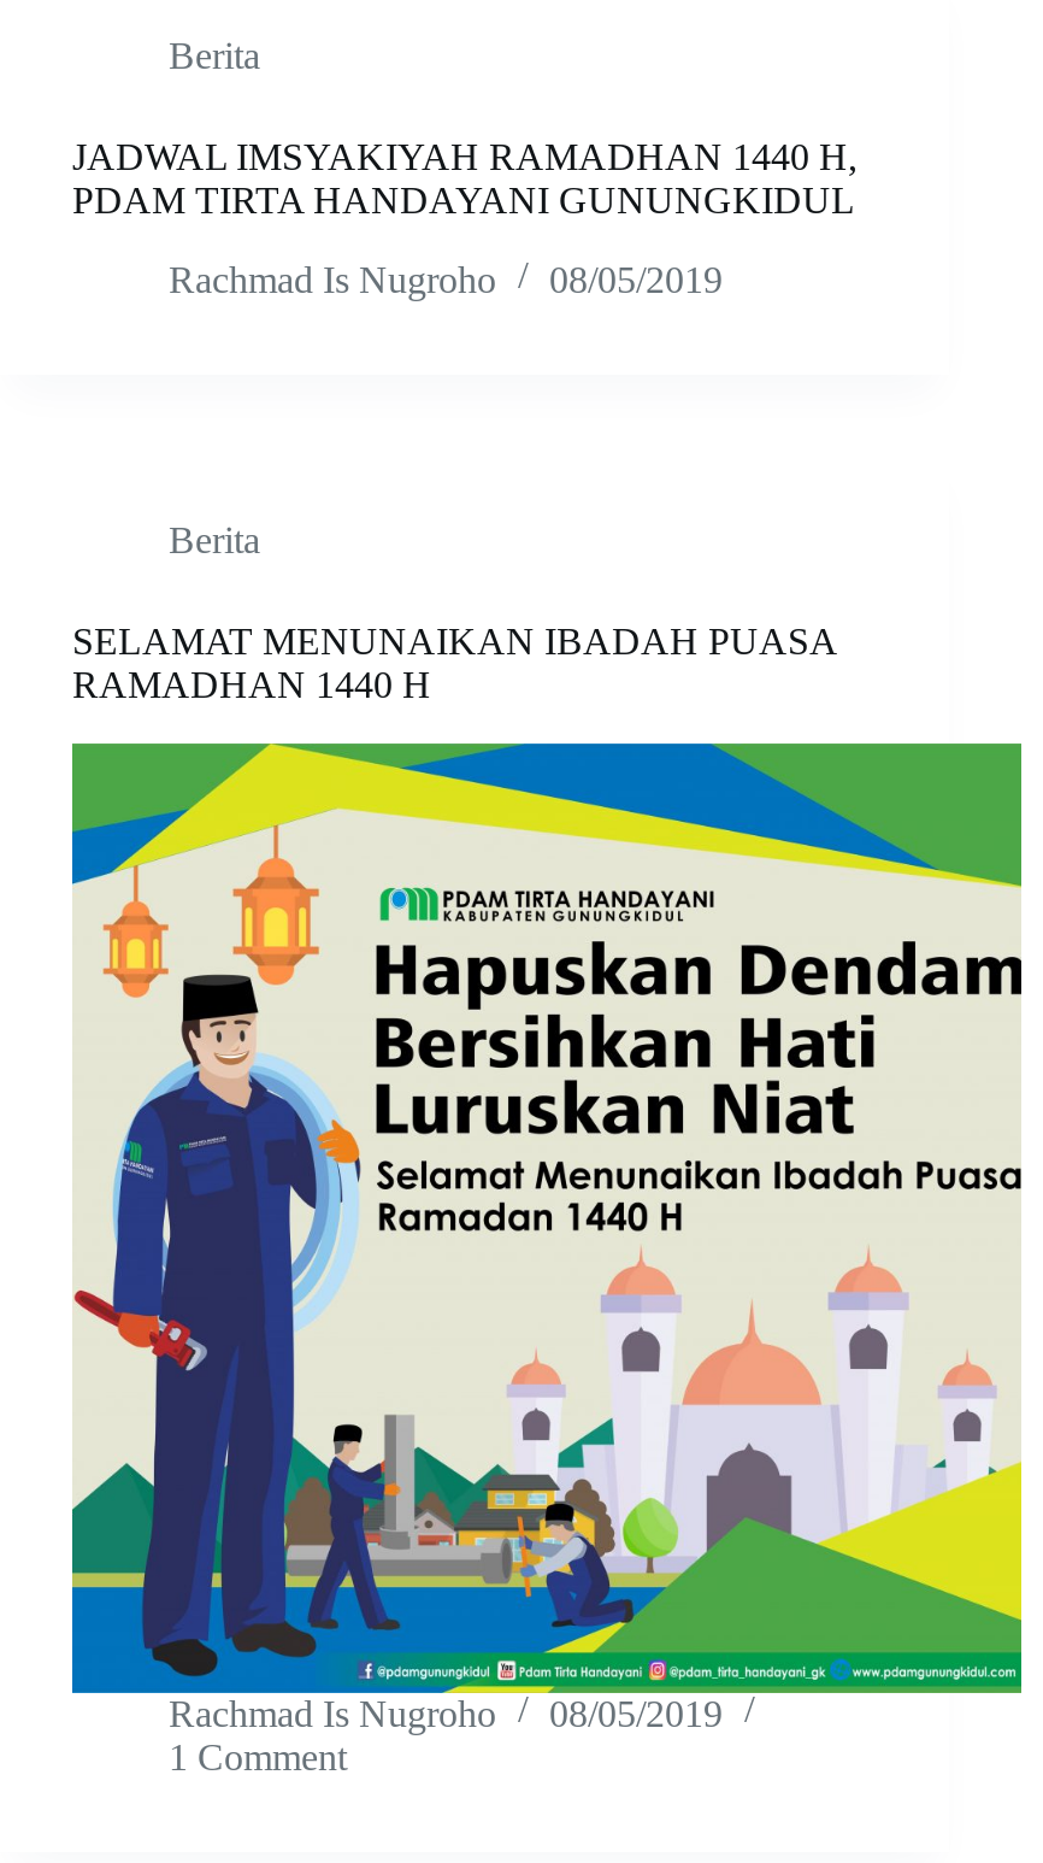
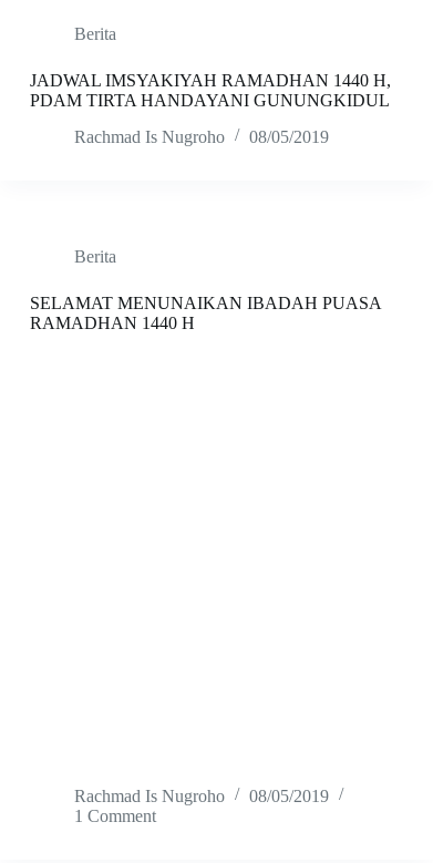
[70,741,1024,1695] [image] -> none

